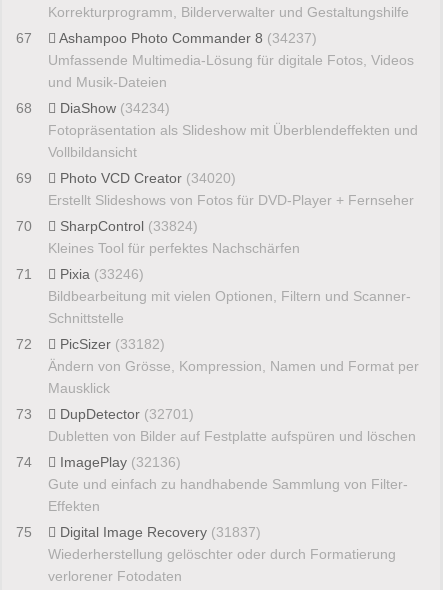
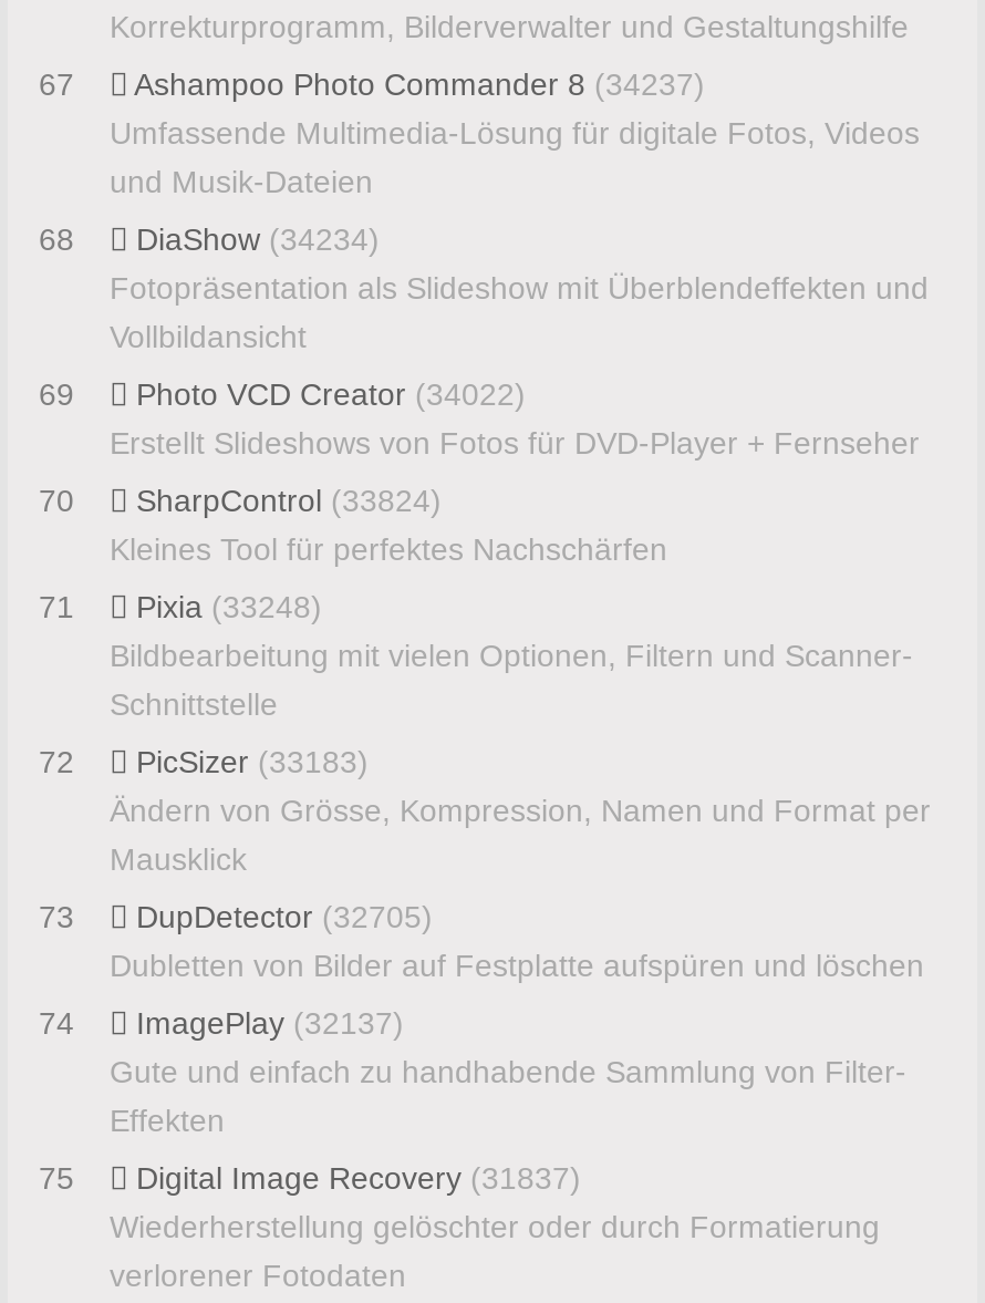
[56,170,236,186] Photo VCD Creator (34020) -> [127,376,525,412] Photo VCD Creator (34022)
[16,266,144,282] 71 Pixia (33246) -> [39,589,322,624] 71 Pixia (33248)
[16,336,165,352] 72 PicSizer (33182) -> [39,744,368,779] 72 PicSizer (33183)
[16,406,194,422] 73 DupDetector (32701) -> [39,899,433,934] 73 DupDetector (32705)
[16,454,181,470] 74 ImagePlay (32136) -> [39,1005,404,1041] 74 ImagePlay (32137)

